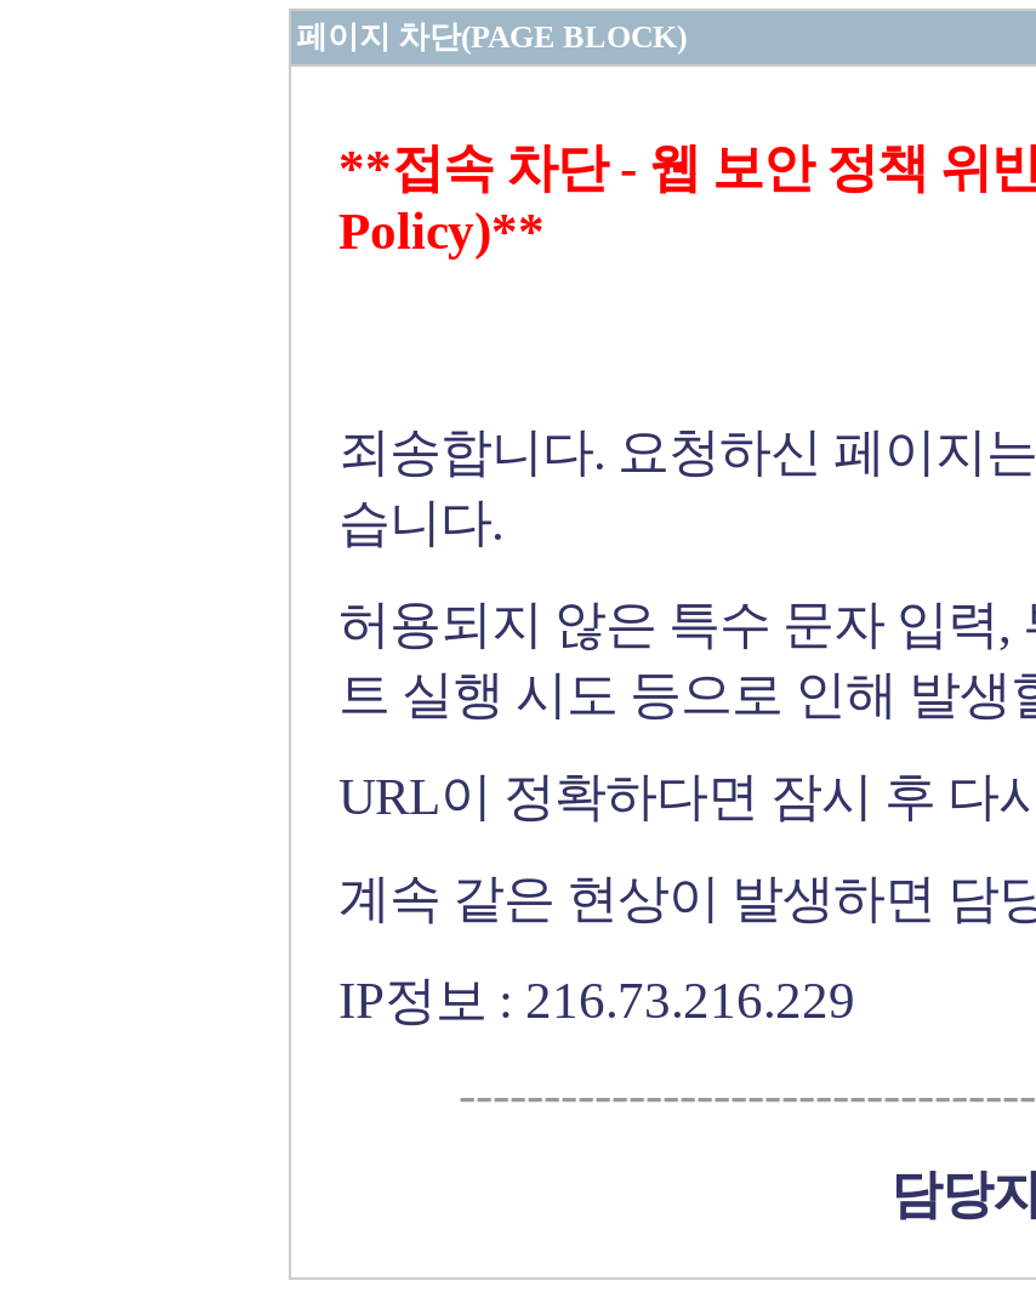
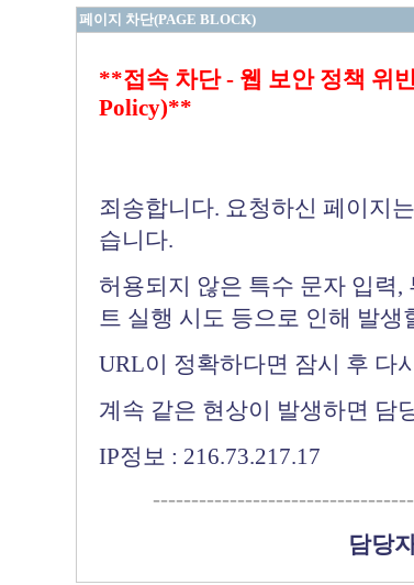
[338,972,855,1030] IP정보 : 216.73.216.229 -> [98,443,320,470] IP정보 : 216.73.217.17

